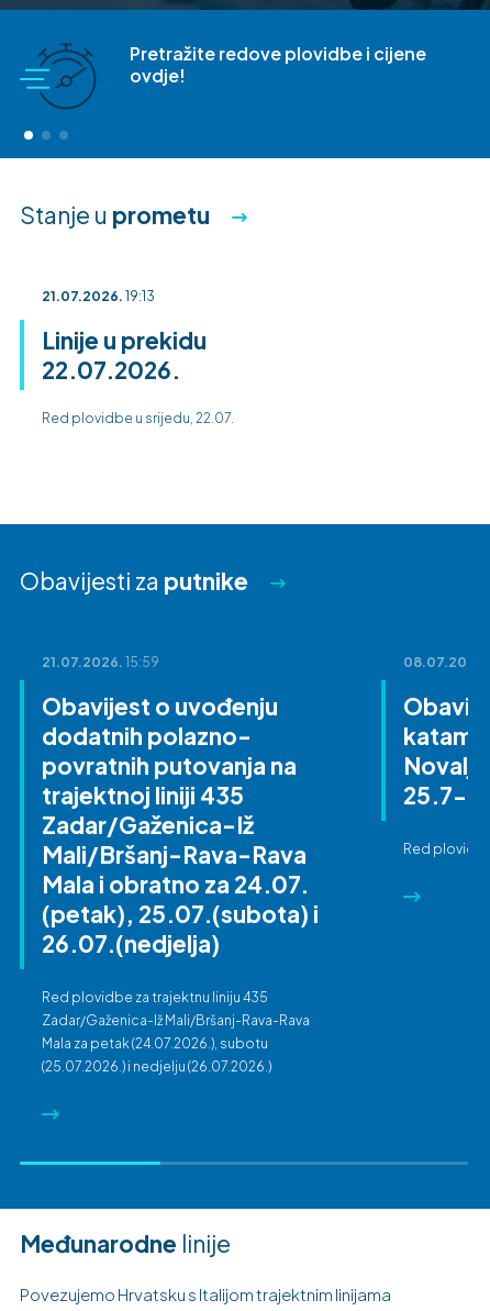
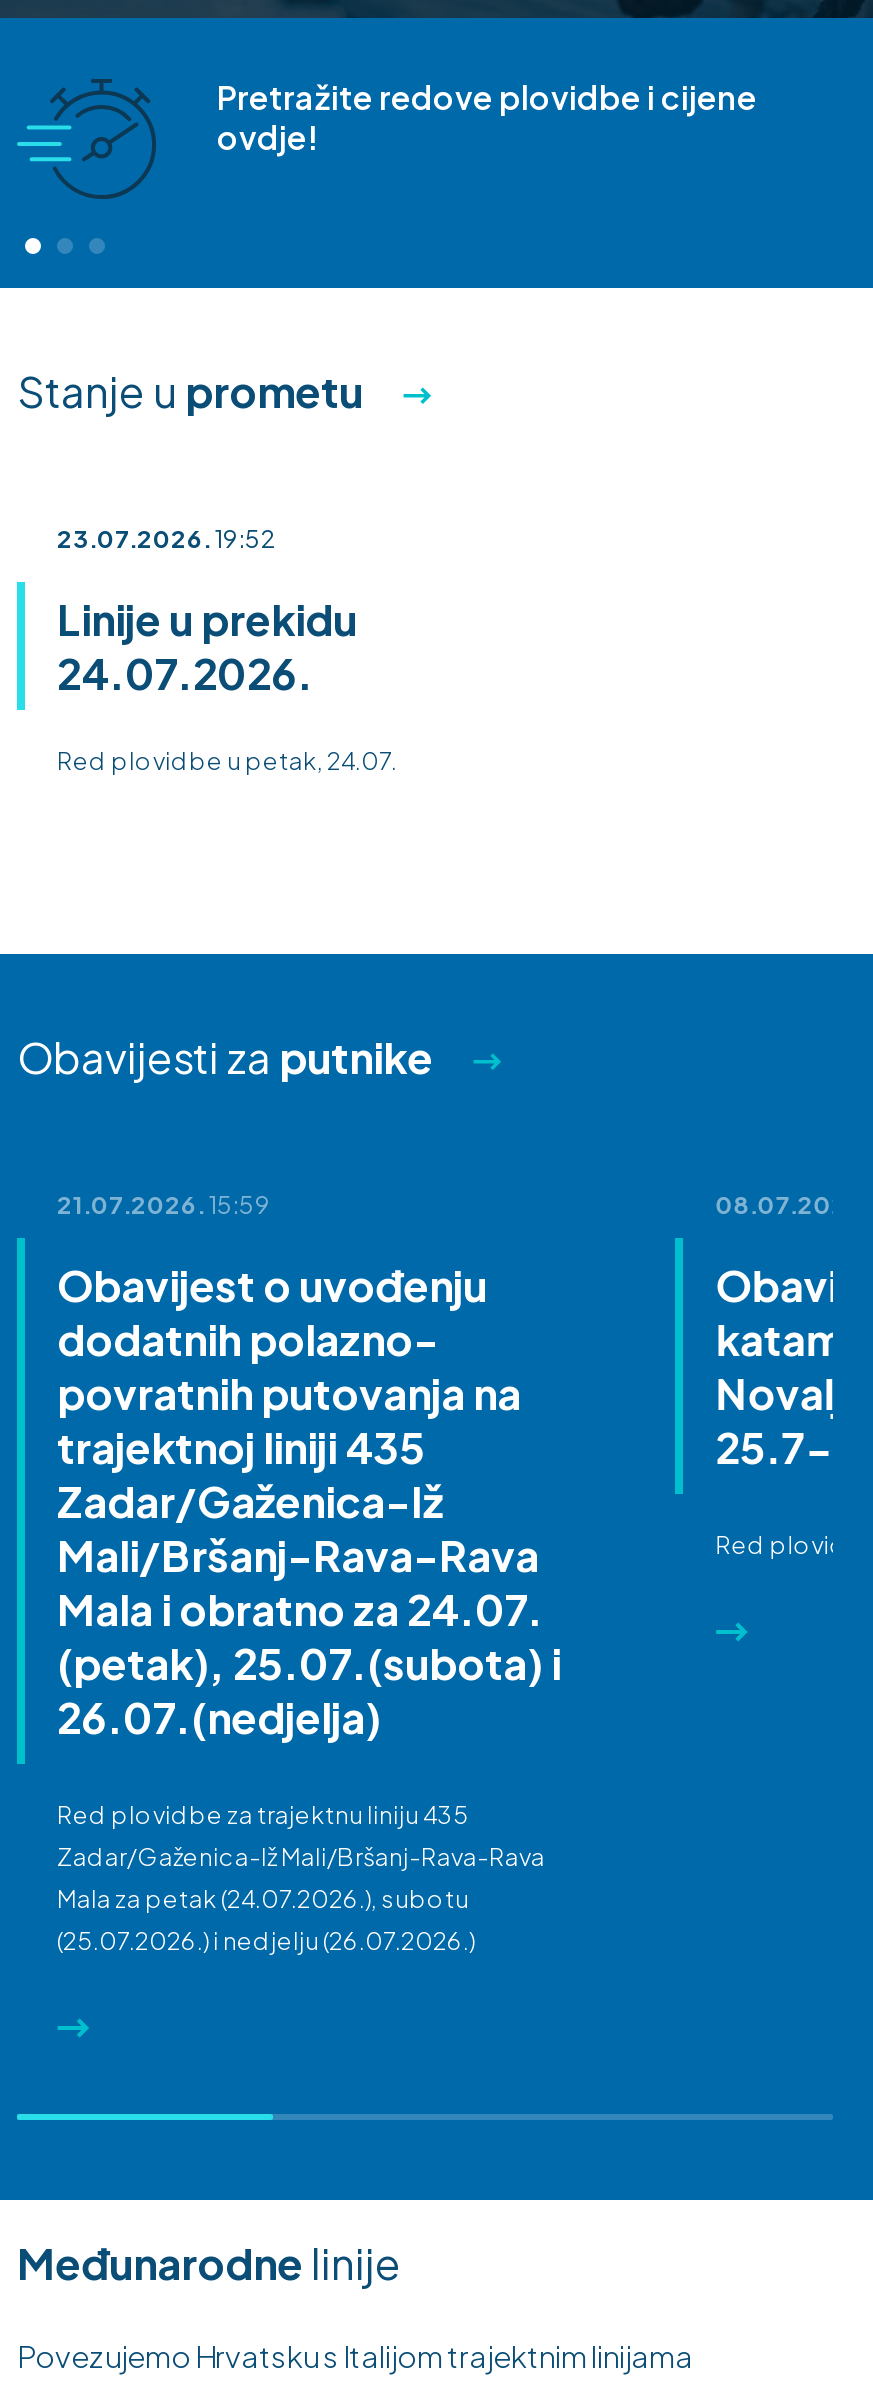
[42,288,155,304] 21.07.2026. 19:13 -> [57,524,275,554] 23.07.2026. 19:52
[42,355,180,385] 22.07.2026. -> [57,646,313,700] 24.07.2026.
[42,410,234,426] Red plovidbe u srijedu, 22.07. -> [57,746,397,776] Red plovidbe u petak, 24.07.

